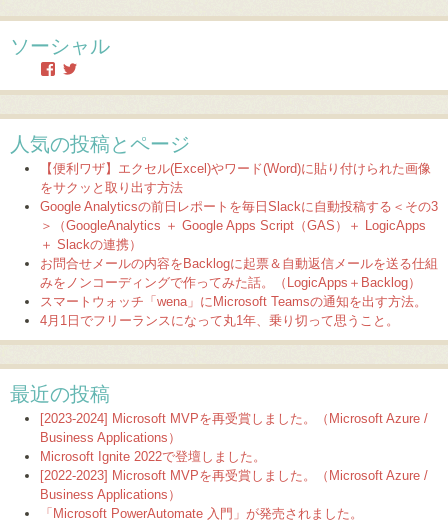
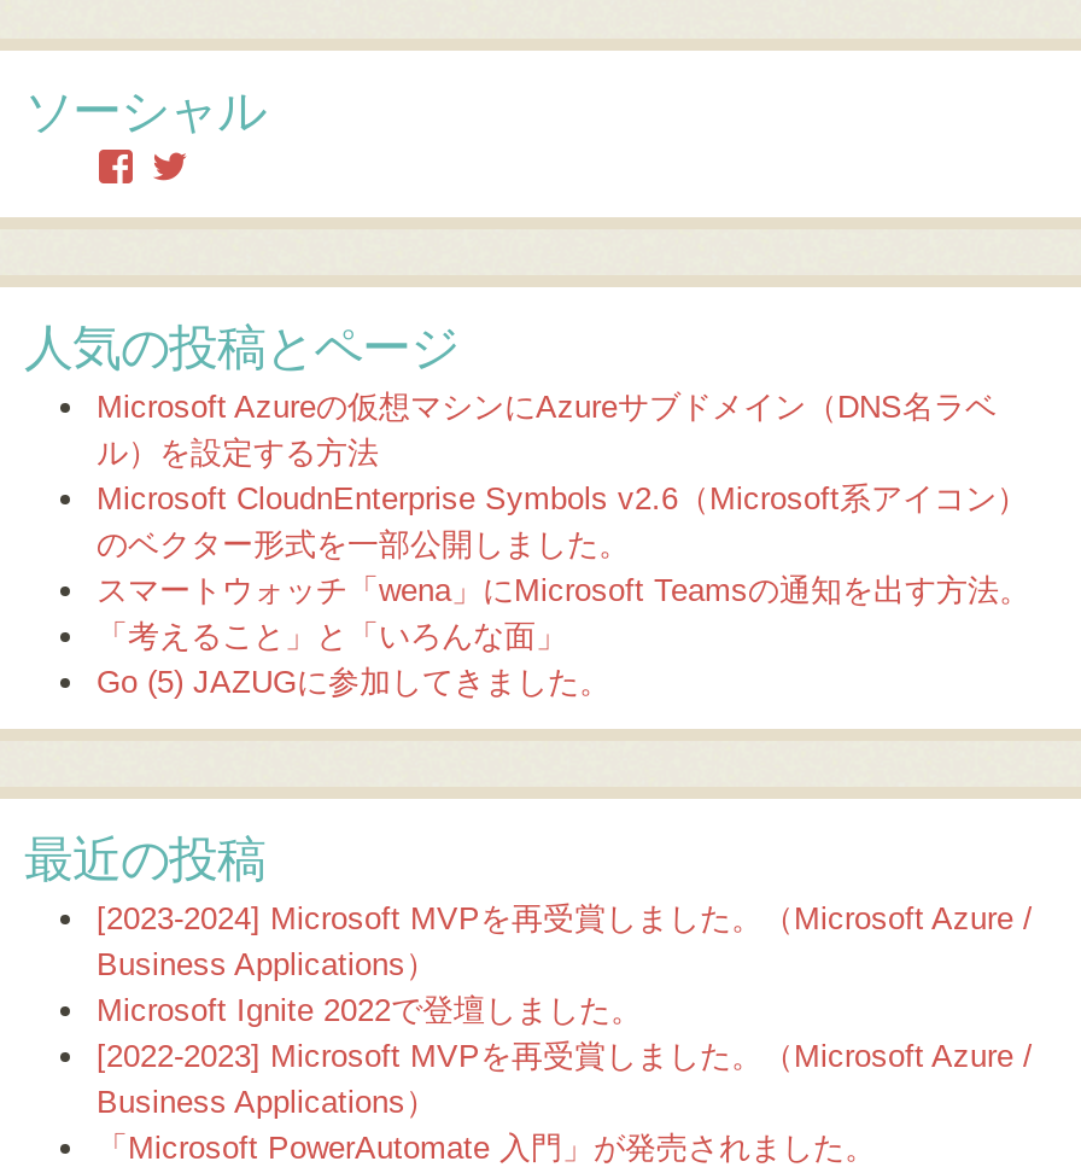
[40,161,438,290] 【便利ワザ】エクセル(Excel)やワード(Word)に貼り付けられた画像 | をサクッと取り出す方法 | Google Analyticsの前日レポートを毎日Slackに自動投稿する＜その3 | ＞（GoogleAnalytics ＋ Google Apps Script（GAS）＋ LogicApps | ＋ Slackの連携） | お問合せメールの内容をBacklogに起票＆自動返信メールを送る仕組 | みをノンコーディングで作ってみた話。（LogicApps＋Backlog） -> [97,389,1028,563] Microsoft Azureの仮想マシンにAzureサブドメイン（DNS名ラベ | ル）を設定する方法 | Microsoft CloudnEnterprise Symbols v2.6（Microsoft系アイコン） | のベクター形式を一部公開しました。
moved [40,294,427,309] -> [97,573,1030,609]: スマートウォッチ「wena」にMicrosoft Teamsの通知を出す方法。
[40,313,399,328] 4月1日でフリーランスになって丸1年、乗り切って思うこと。 -> [97,618,610,700] 「考えること」と「いろんな面」 | Go (5) JAZUGに参加してきました。

